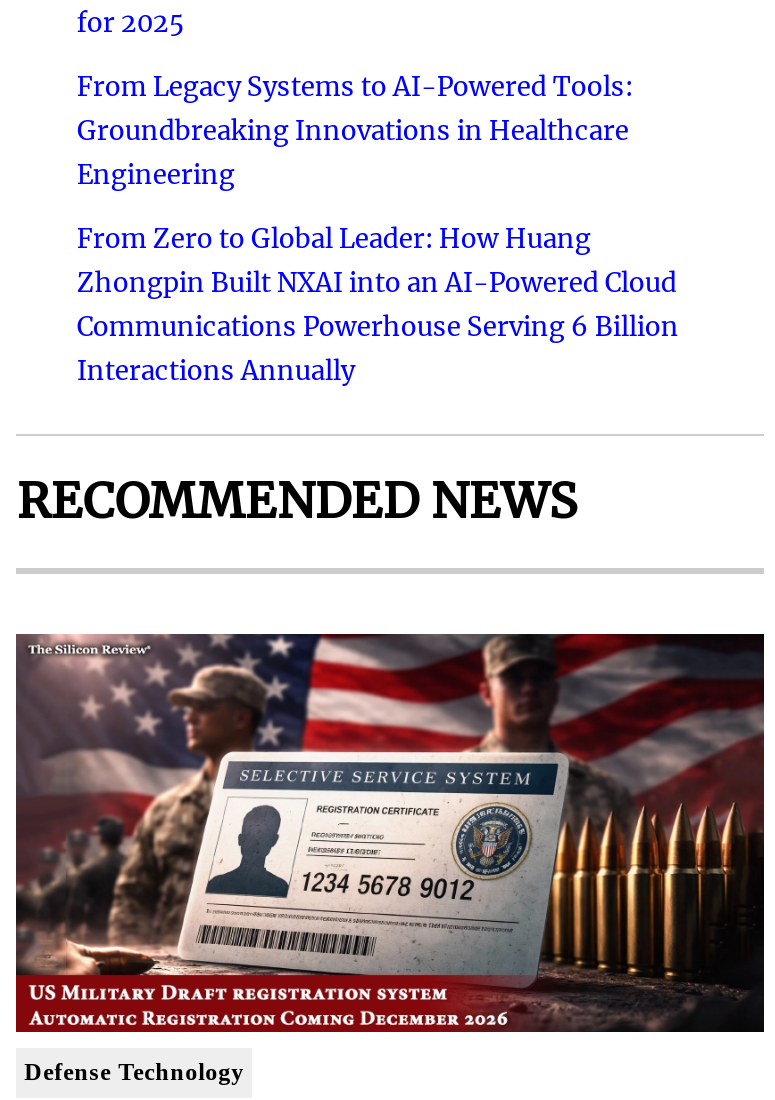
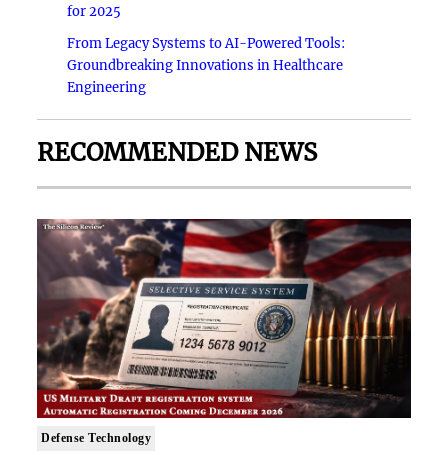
[77,222,679,388] From Zero to Global Leader: How Huang | Zhongpin Built NXAI into an AI-Powered Cloud | Communications Powerhouse Serving 6 Billion | Interactions Annually -> none

